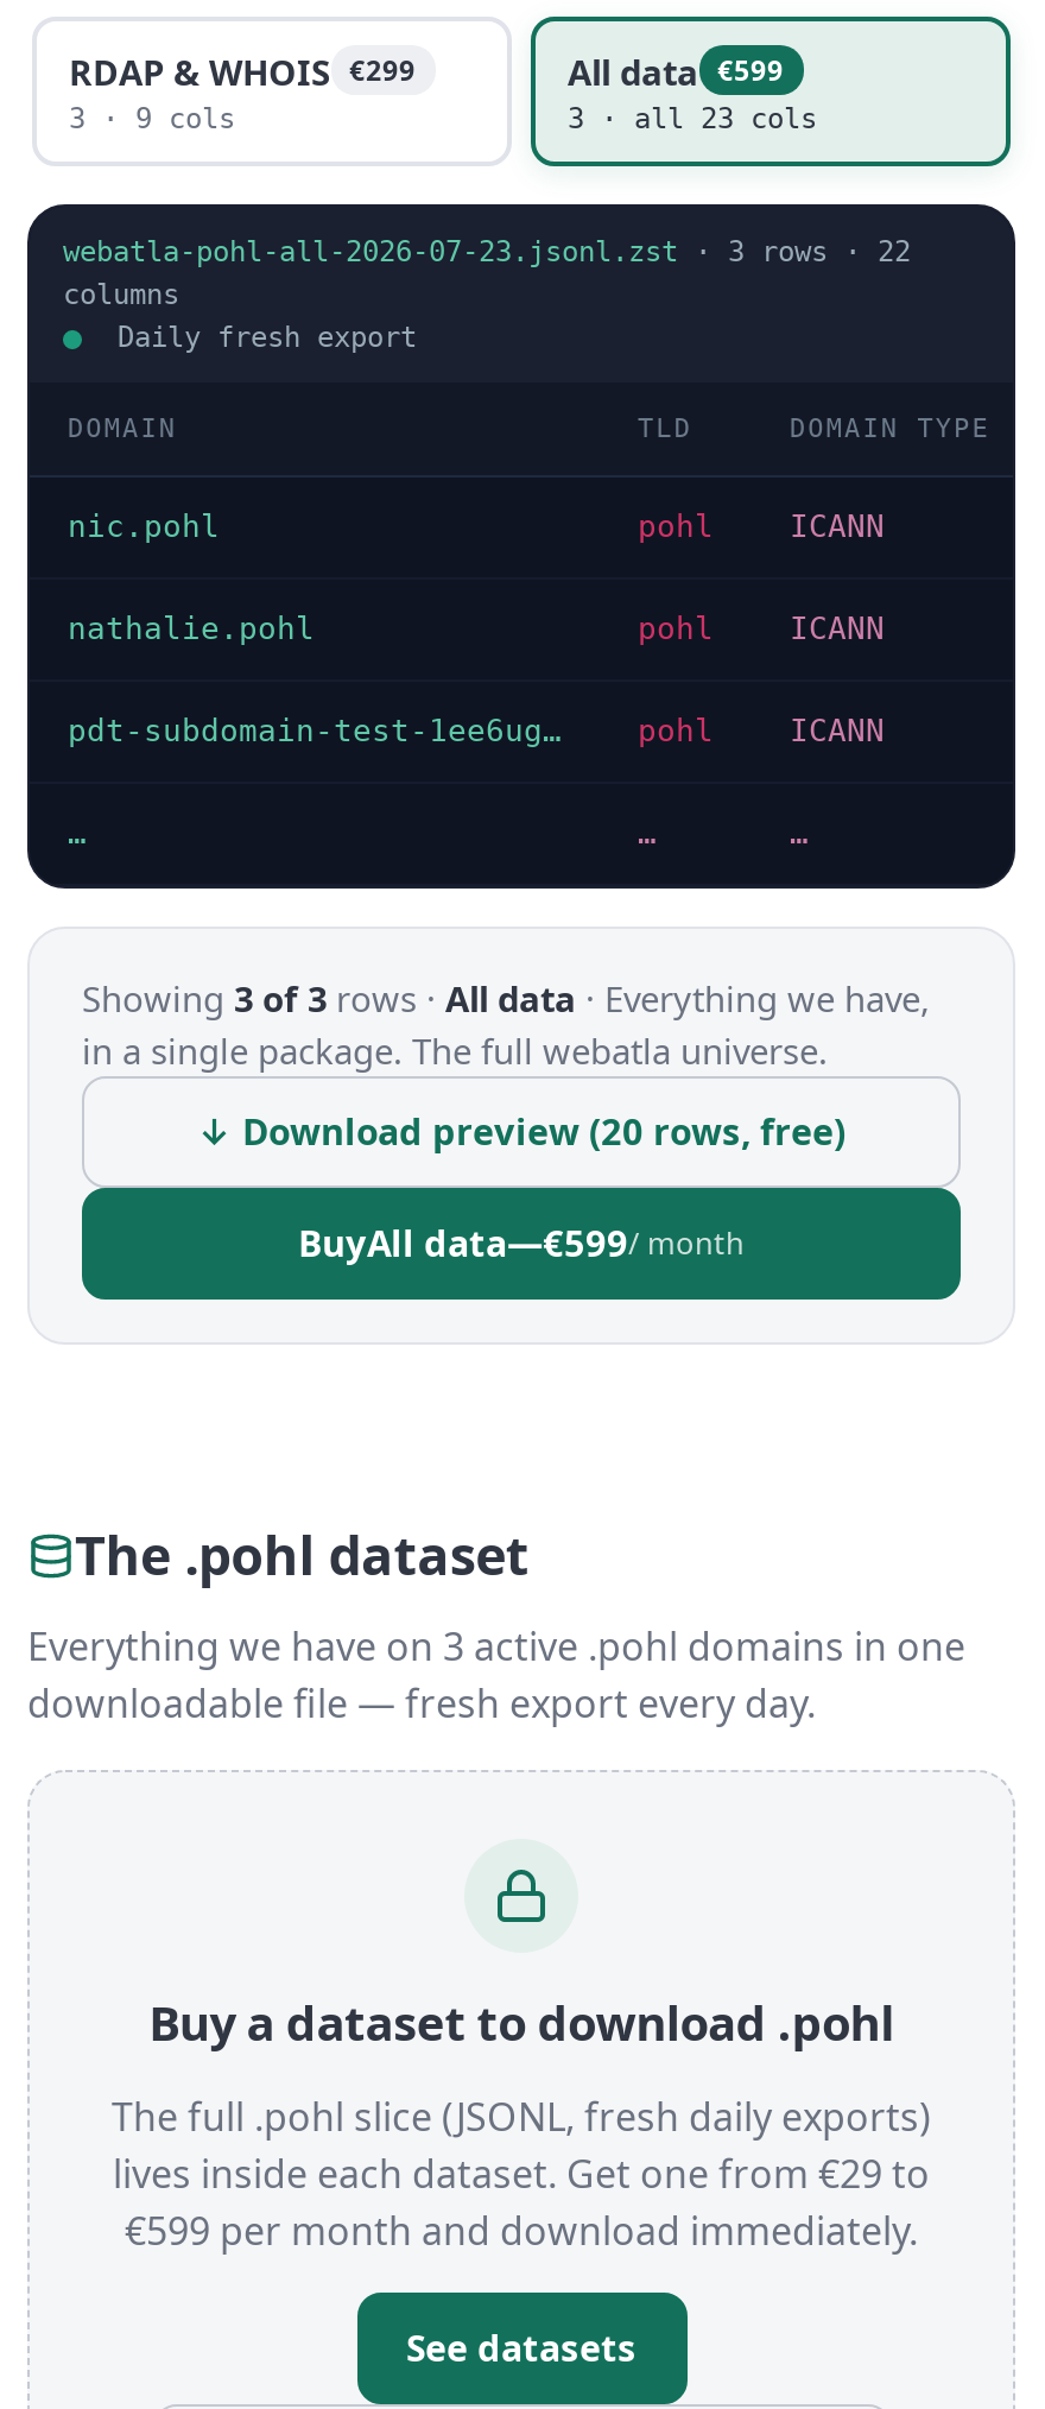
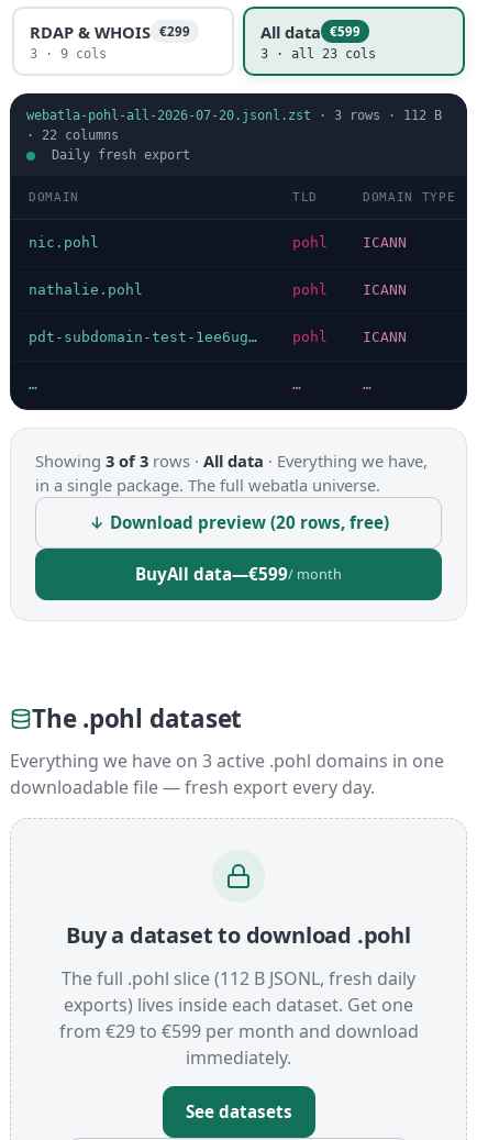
[63,235,911,311] webatla-pohl-all-2026-07-23.jsonl.zst · 3 rows · 22 | columns -> [26,108,442,143] webatla-pohl-all-2026-07-20.jsonl.zst · 3 rows · 112 B | · 22 columns
[112,2092,931,2258] The full .pohl slice (JSONL, fresh daily exports) | lives inside each dataset. Get one from €29 to | €599 per month and download immediately. -> [59,967,418,1070] The full .pohl slice (112 B JSONL, fresh daily | exports) lives inside each dataset. Get one | from €29 to €599 per month and download | immediately.

